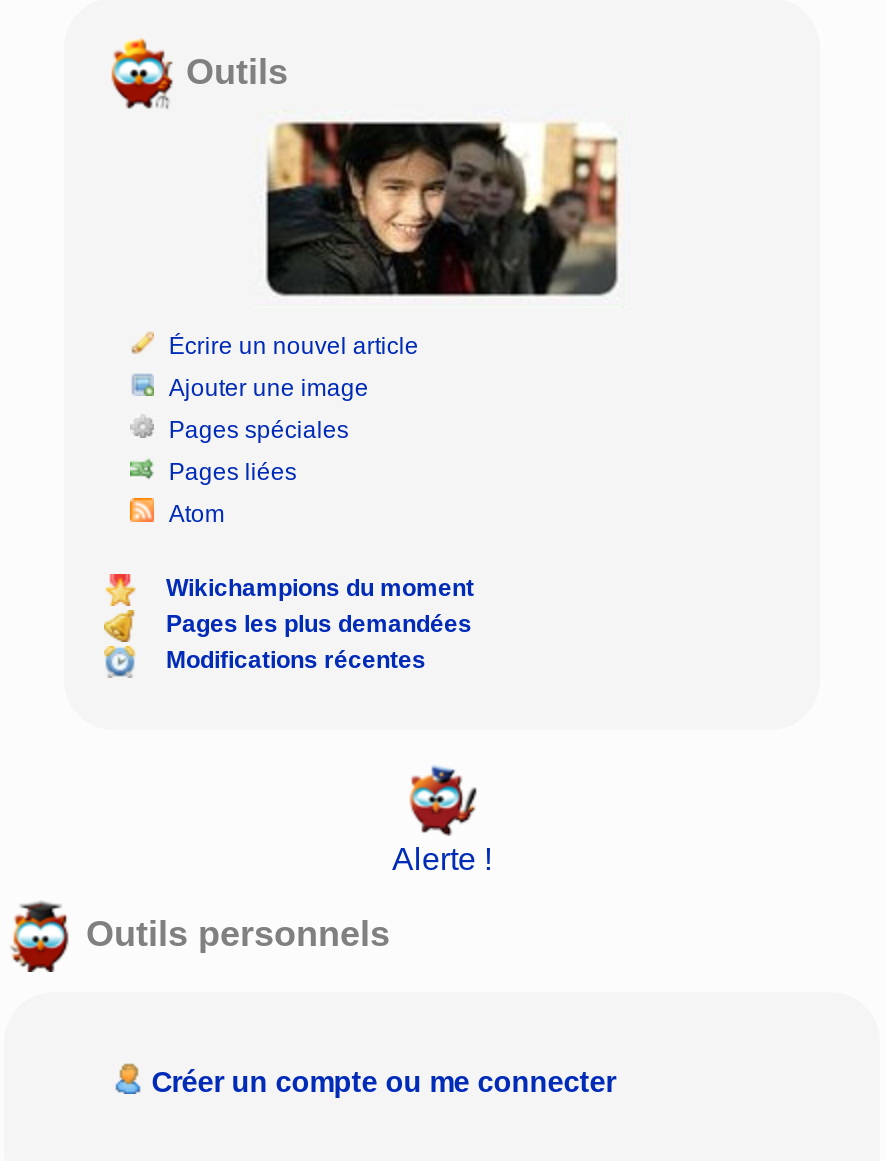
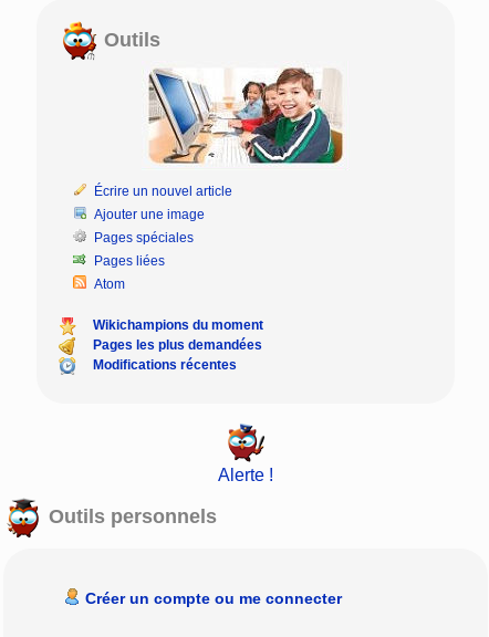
[264,120,620,298] [image] -> [148,66,343,165] [image]

